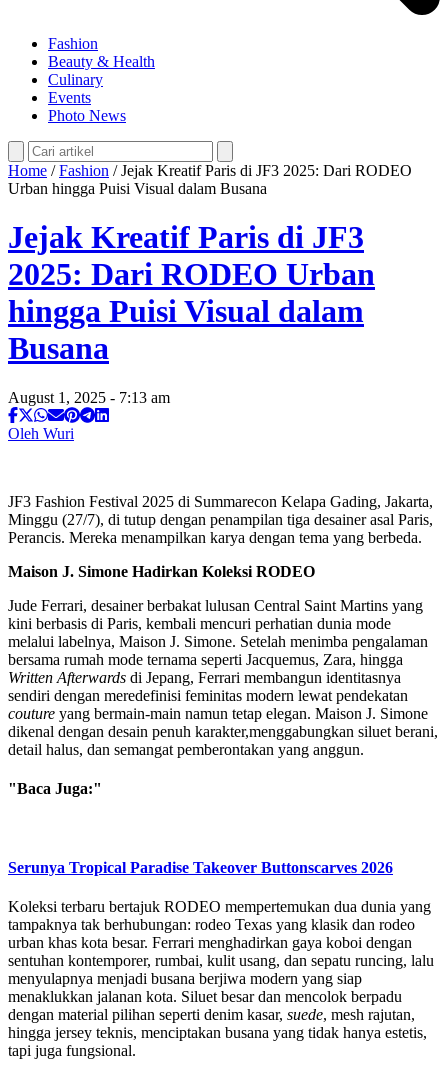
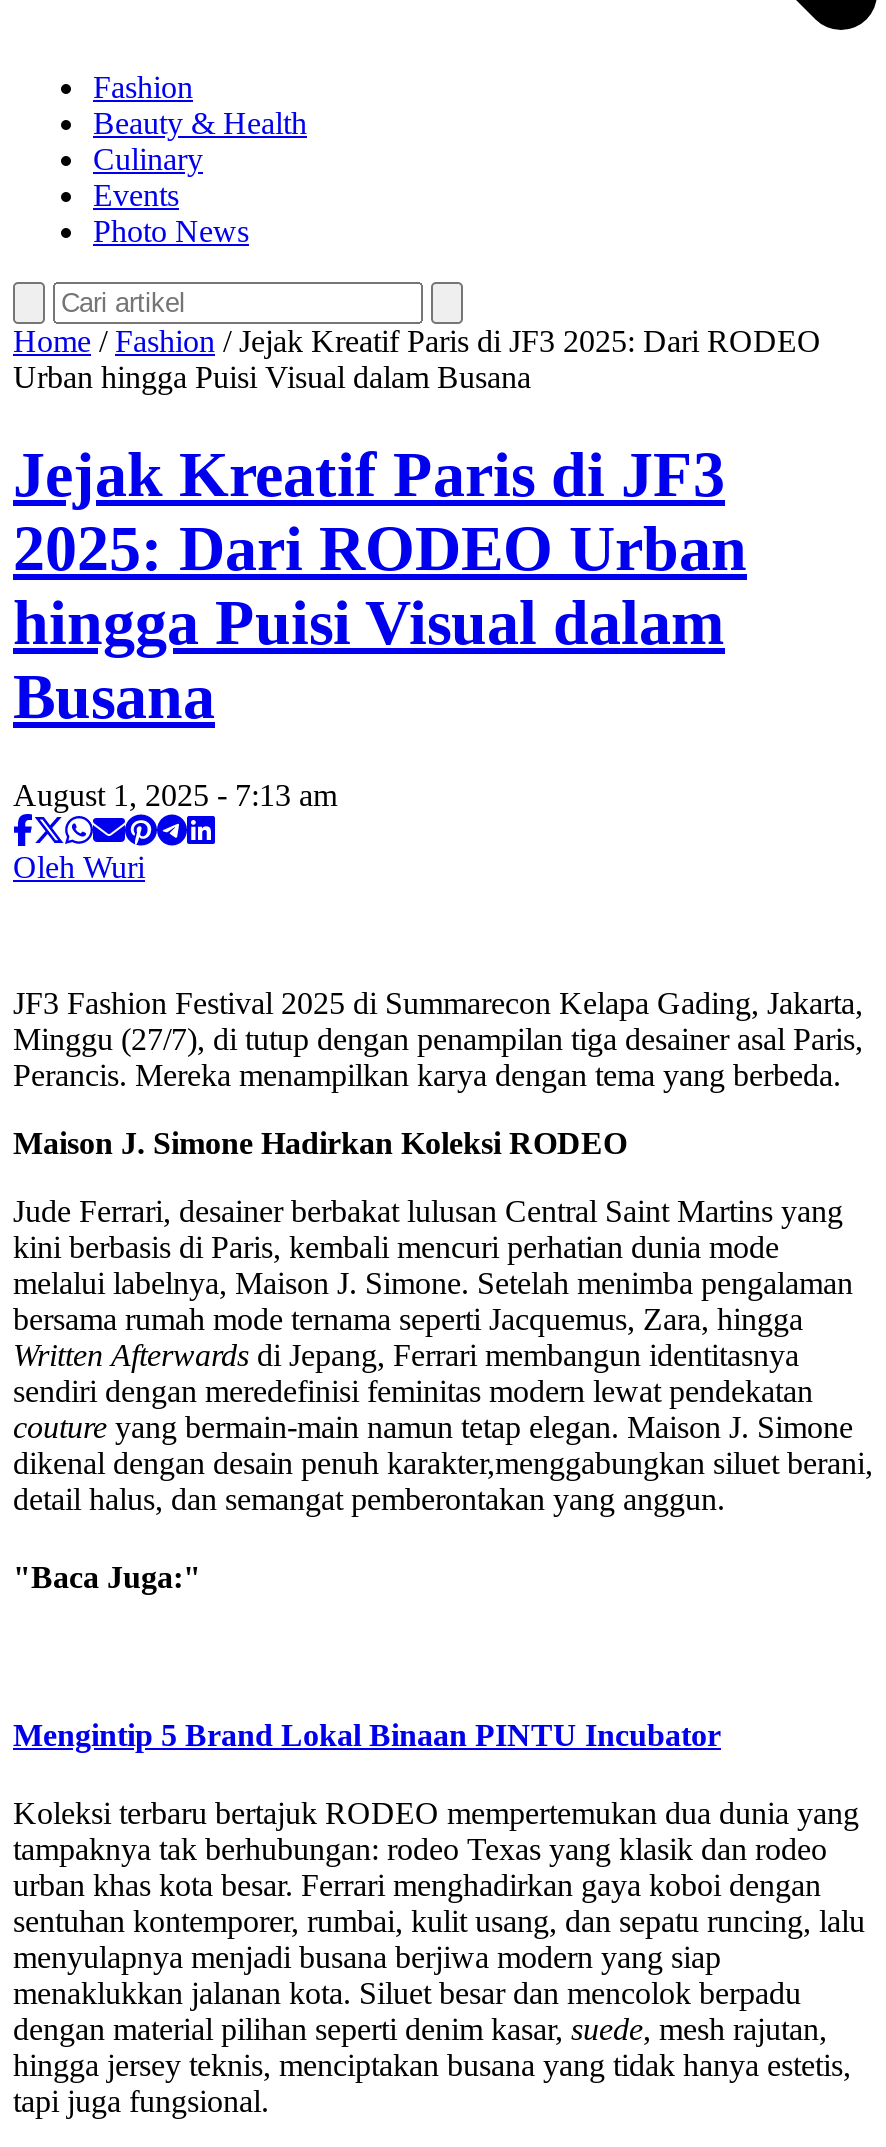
[8,859,393,876] Serunya Tropical Paradise Takeover Buttonscarves 2026 -> [13,1717,721,1751] Mengintip 5 Brand Lokal Binaan PINTU Incubator

